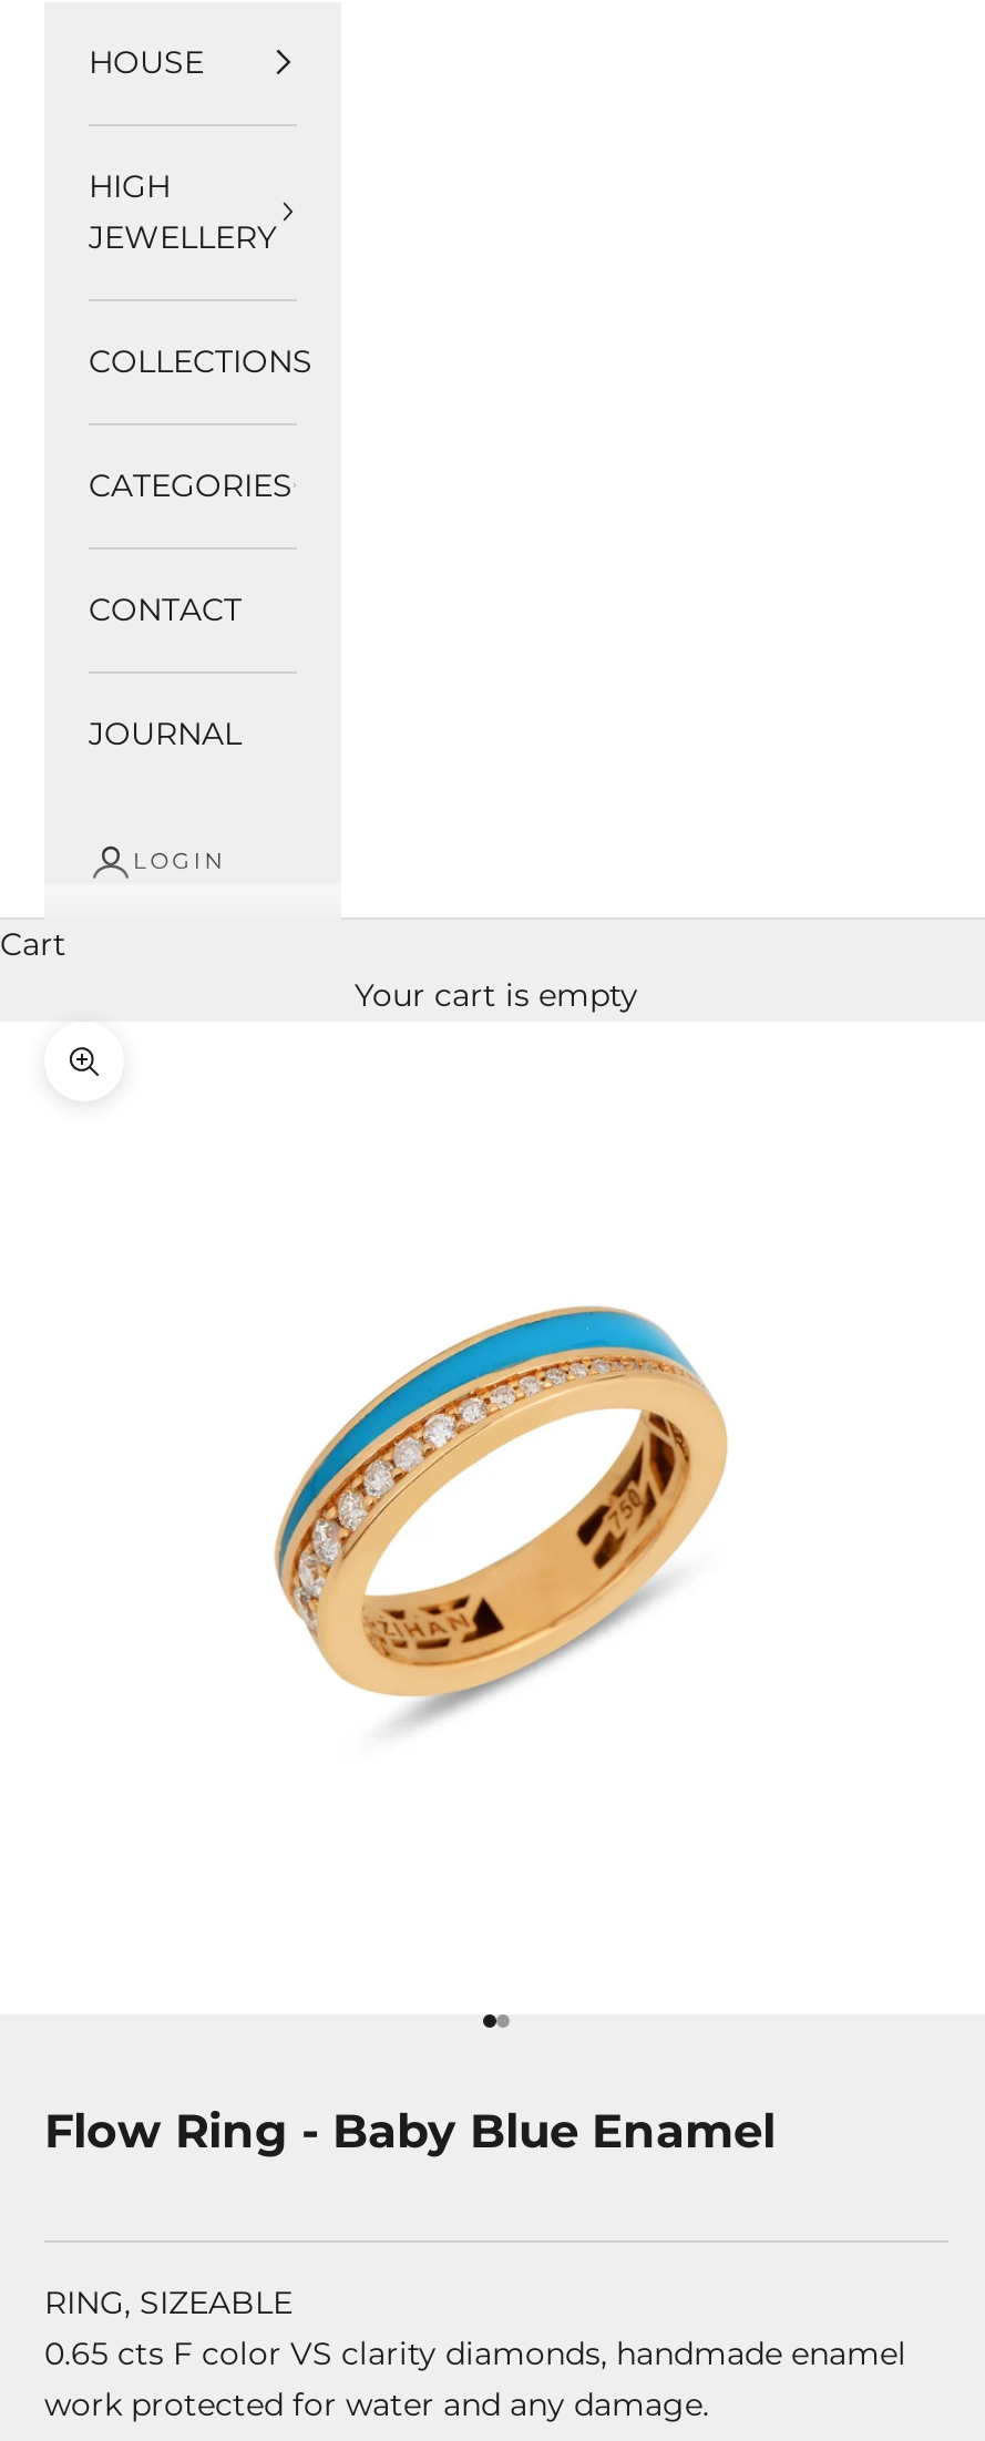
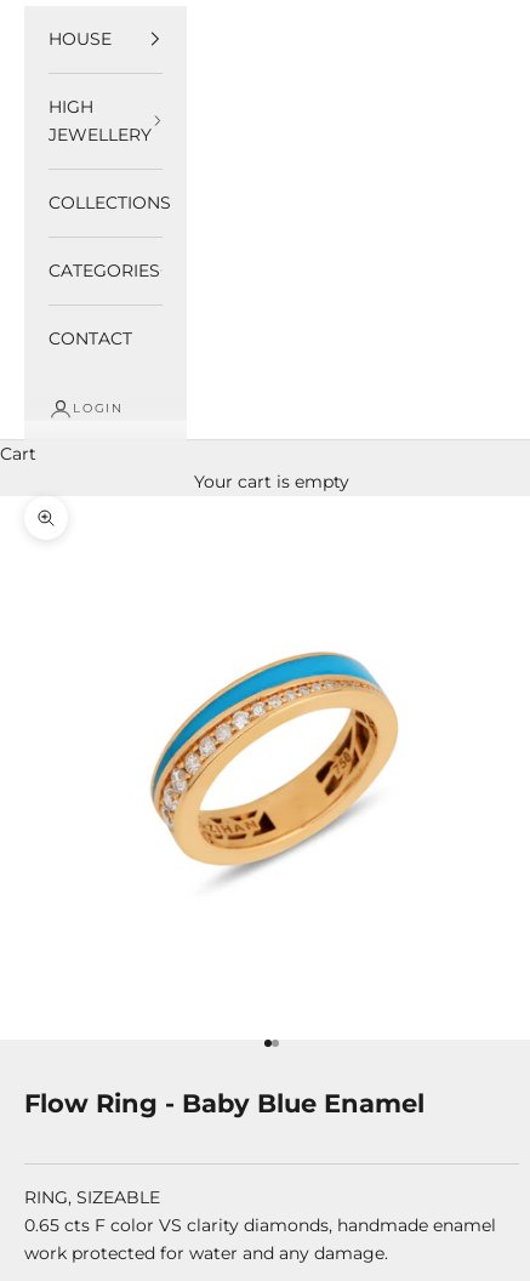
[89,712,242,752] JOURNAL -> none

